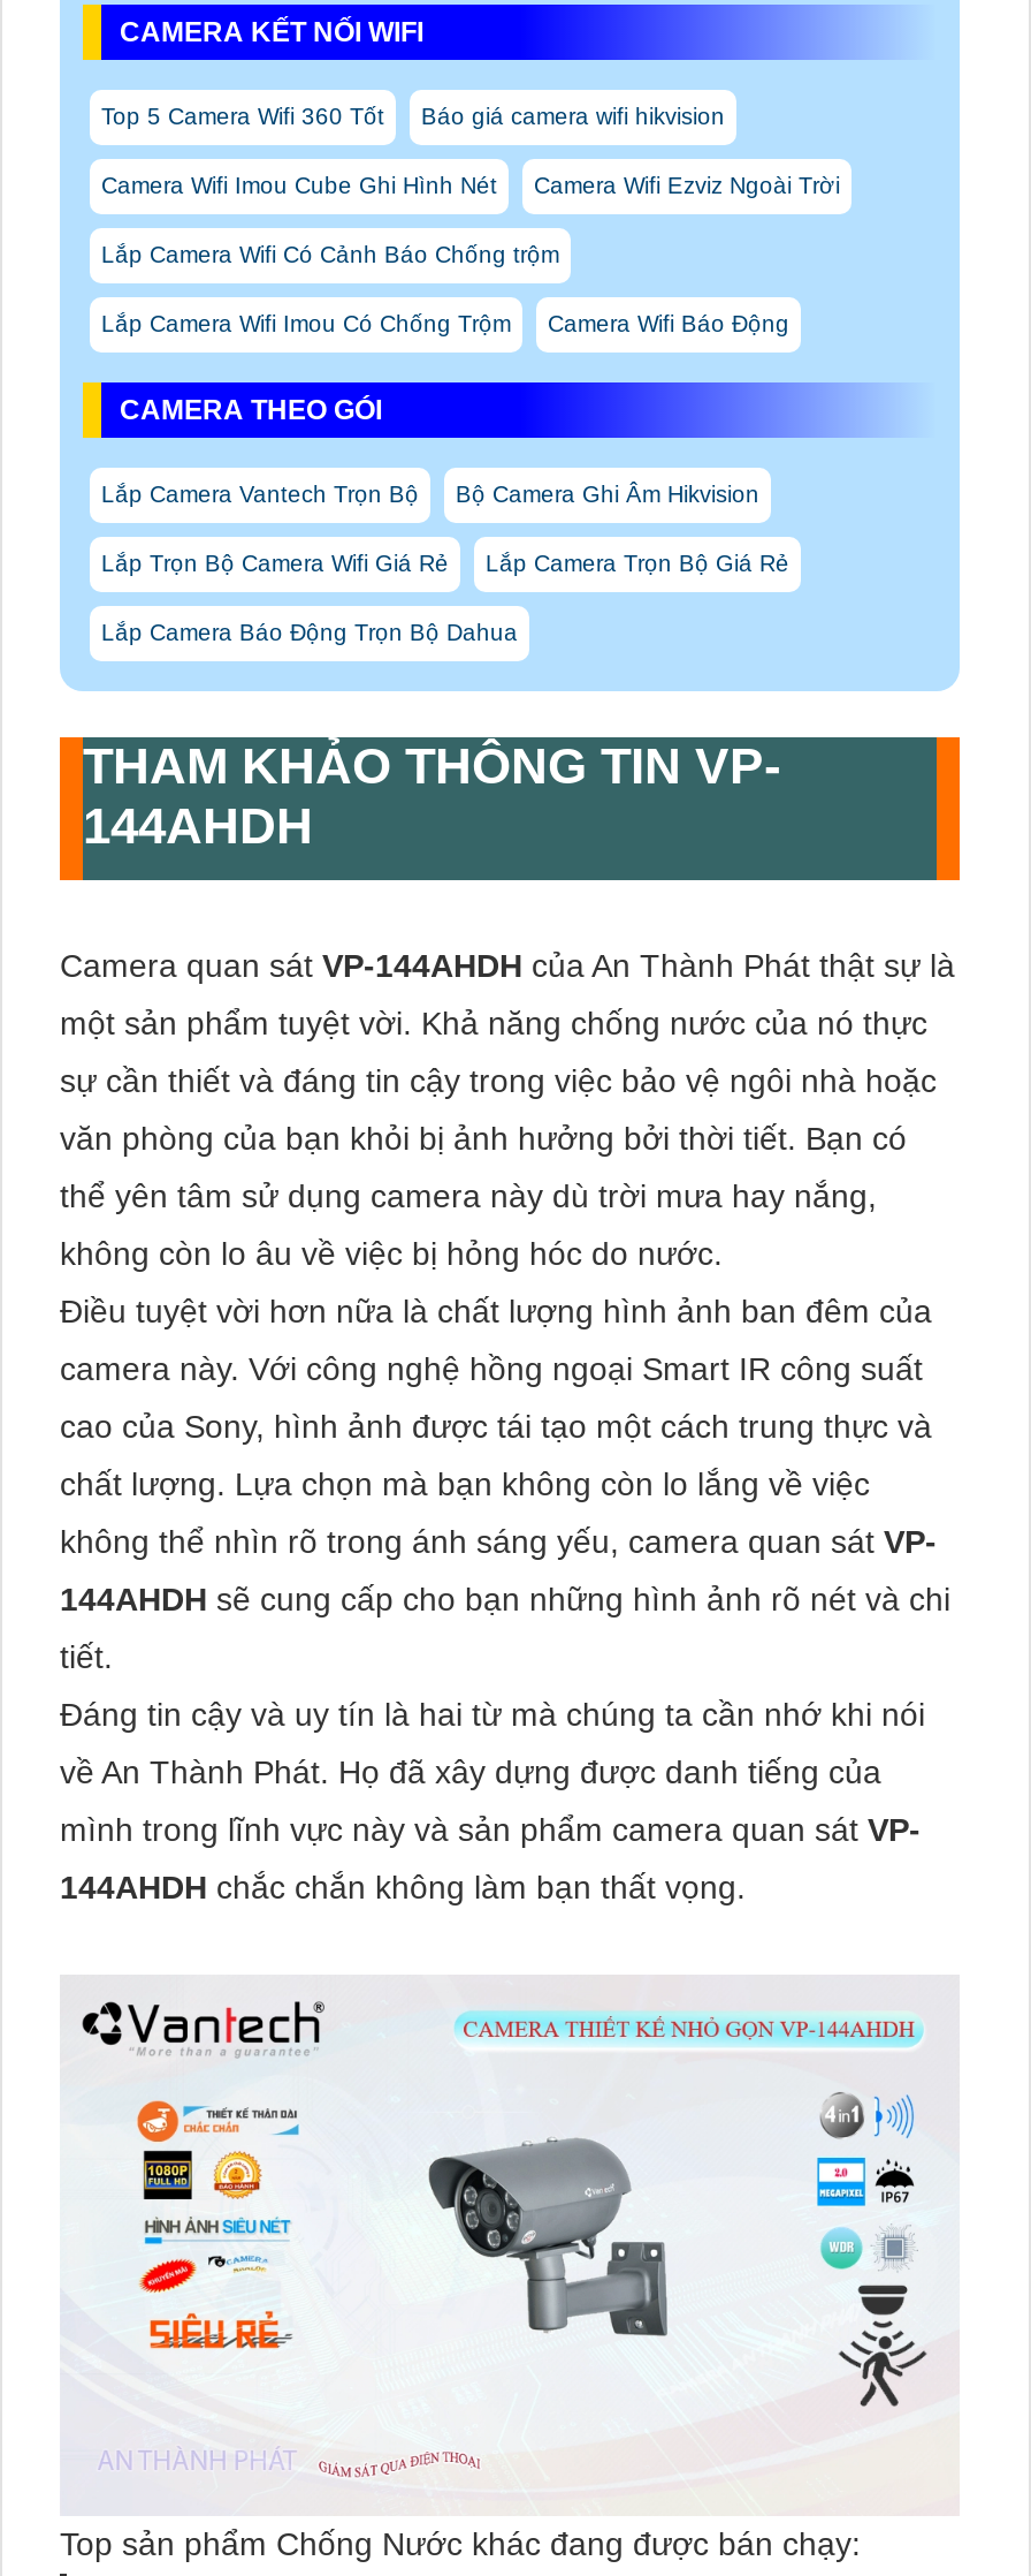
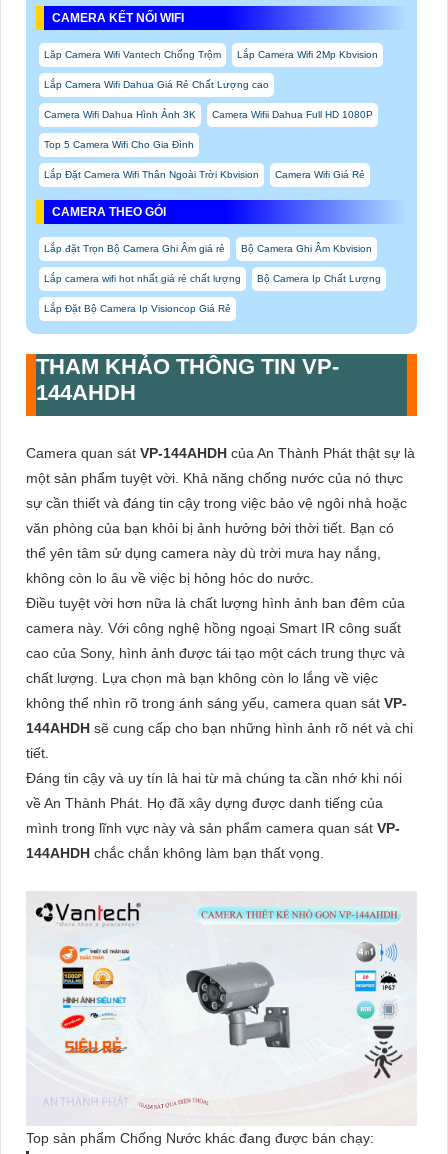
[101,104,840,337] Top 5 Camera Wifi 360 Tốt | Báo giá camera wifi hikvision | Camera Wifi Imou Cube Ghi Hình Nét | Camera Wifi Ezviz Ngoài Trời | Lắp Camera Wifi Có Cảnh Báo Chống trộm | Lắp Camera Wifi Imou Có Chống Trộm | Camera Wifi Báo Động -> [44,49,378,180] Lăp Camera Wifi Vantech Chống Trộm | Lắp Camera Wifi 2Mp Kbvision | Lắp Camera Wifi Dahua Giá Rẻ Chất Lượng cao | Camera Wifi Dahua Hình Ảnh 3K | Camera Wifii Dahua Full HD 1080P | Top 5 Camera Wifi Cho Gia Đình | Lắp Đặt Camera Wifi Thân Ngoài Trời Kbvision | Camera Wifi Giá Rẻ
[101,482,759,508] Lắp Camera Vantech Trọn Bộ | Bộ Camera Ghi Âm Hikvision -> [44,243,372,254] Lắp đặt Trọn Bộ Camera Ghi Âm giá rẻ | Bộ Camera Ghi Âm Kbvision
[101,551,789,577] Lắp Trọn Bộ Camera Wifi Giá Rẻ | Lắp Camera Trọn Bộ Giá Rẻ -> [44,273,381,284] Lắp camera wifi hot nhất giá rẻ chất lượng | Bộ Camera Ip Chất Lượng
[101,620,518,646] Lắp Camera Báo Động Trọn Bộ Dahua -> [44,303,231,314] Lắp Đặt Bộ Camera Ip Visioncop Giá Rẻ

